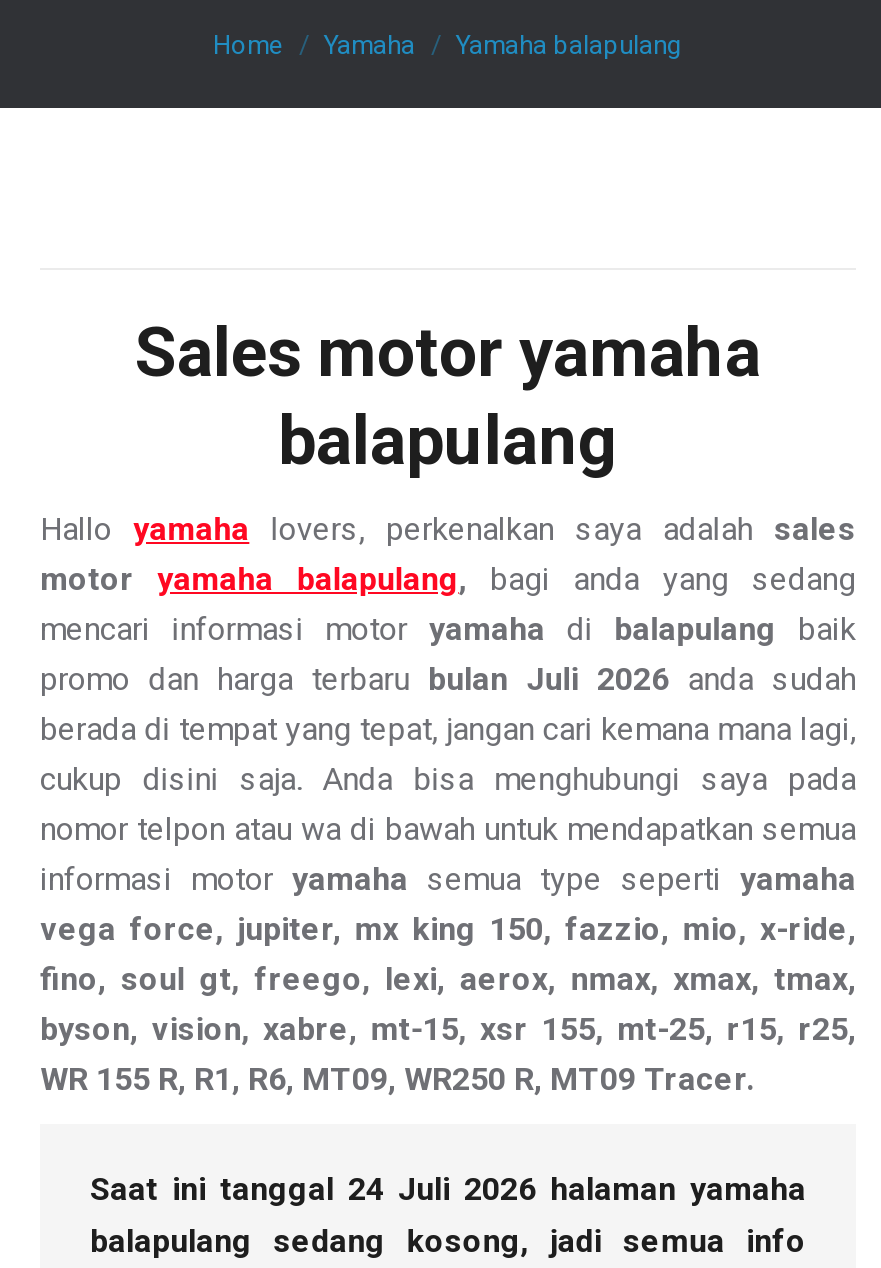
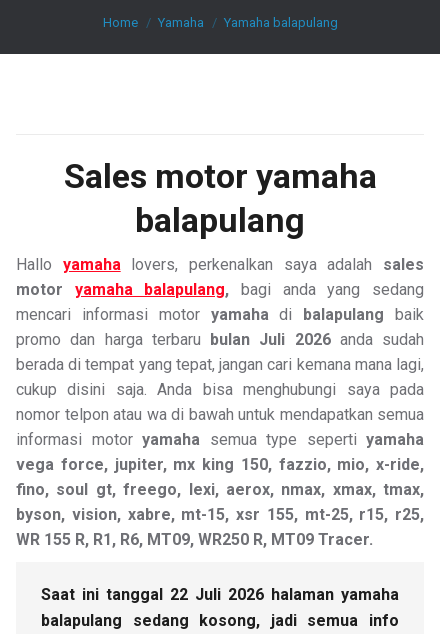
[90,1170,806,1208] Saat ini tanggal 24 Juli 2026 halaman yamaha -> [41,585,399,604] Saat ini tanggal 22 Juli 2026 halaman yamaha

